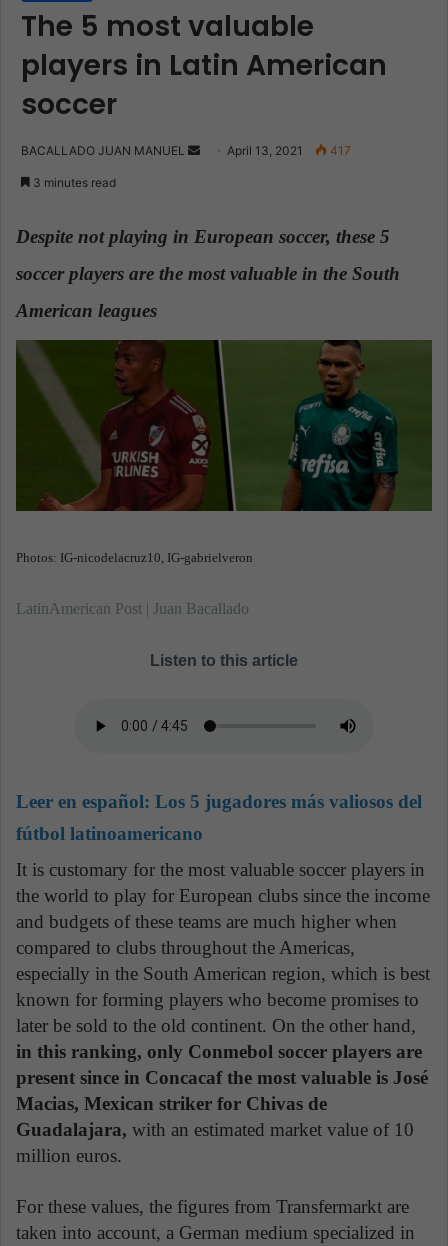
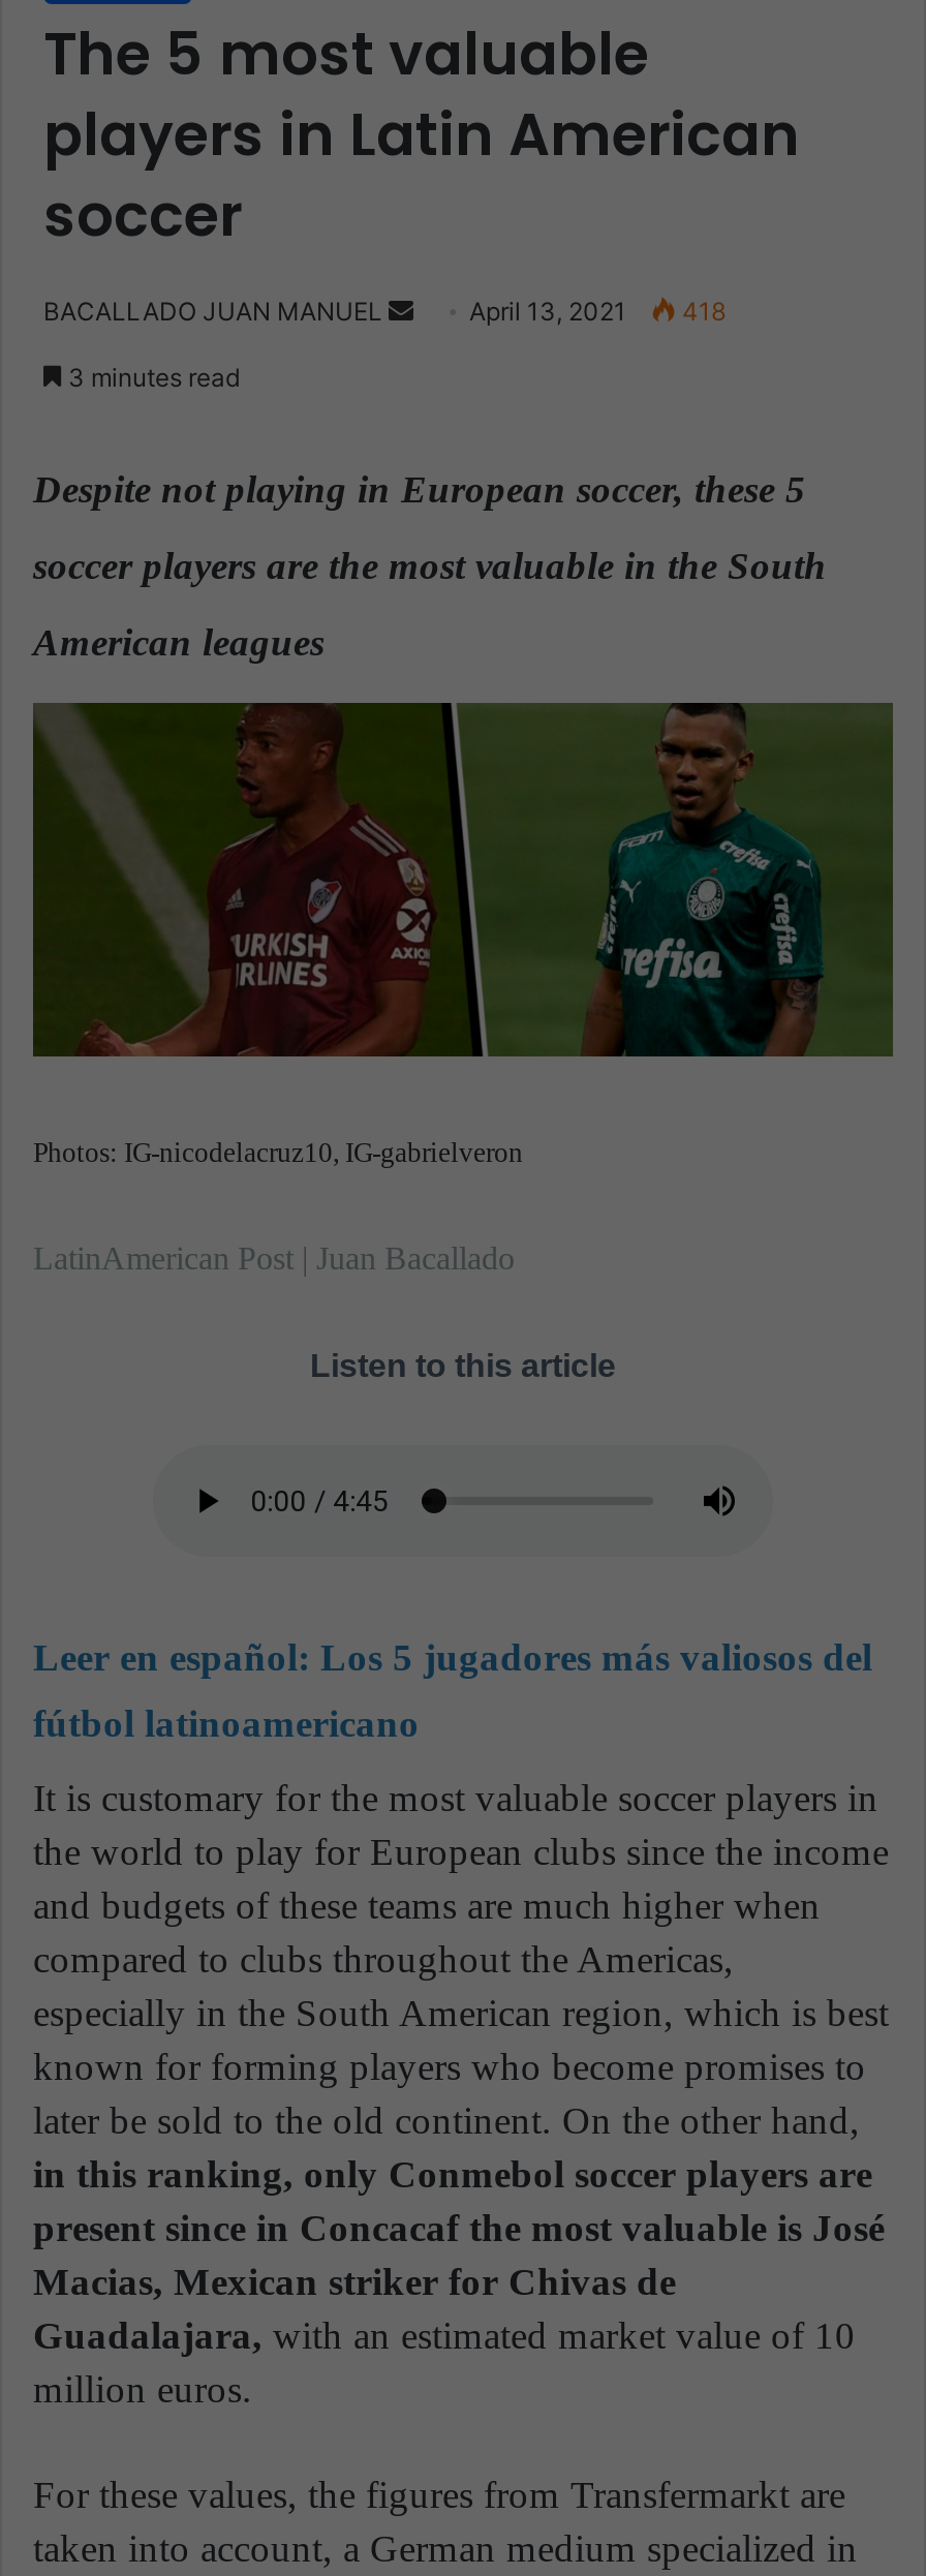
[327,143,351,158] 417 -> [676,297,726,328] 418

